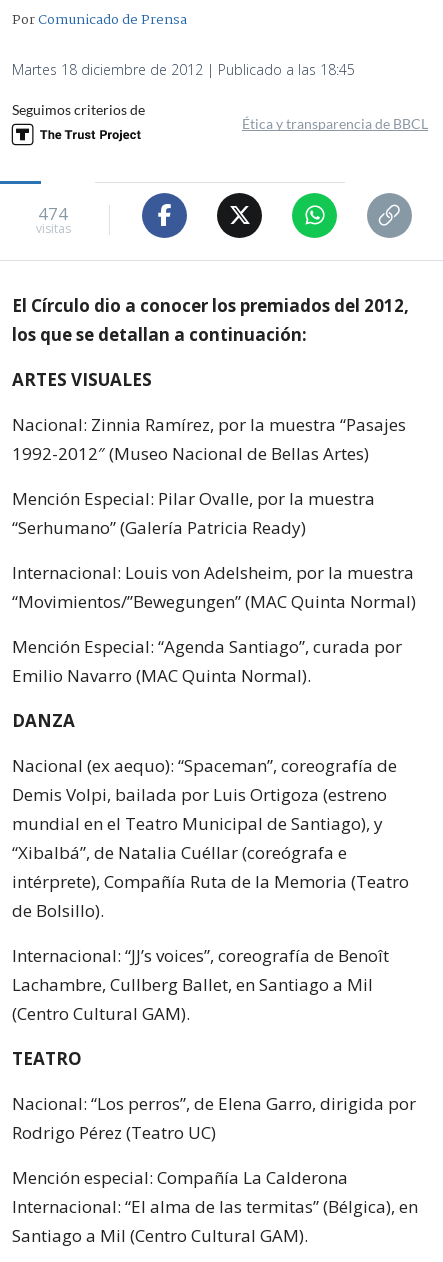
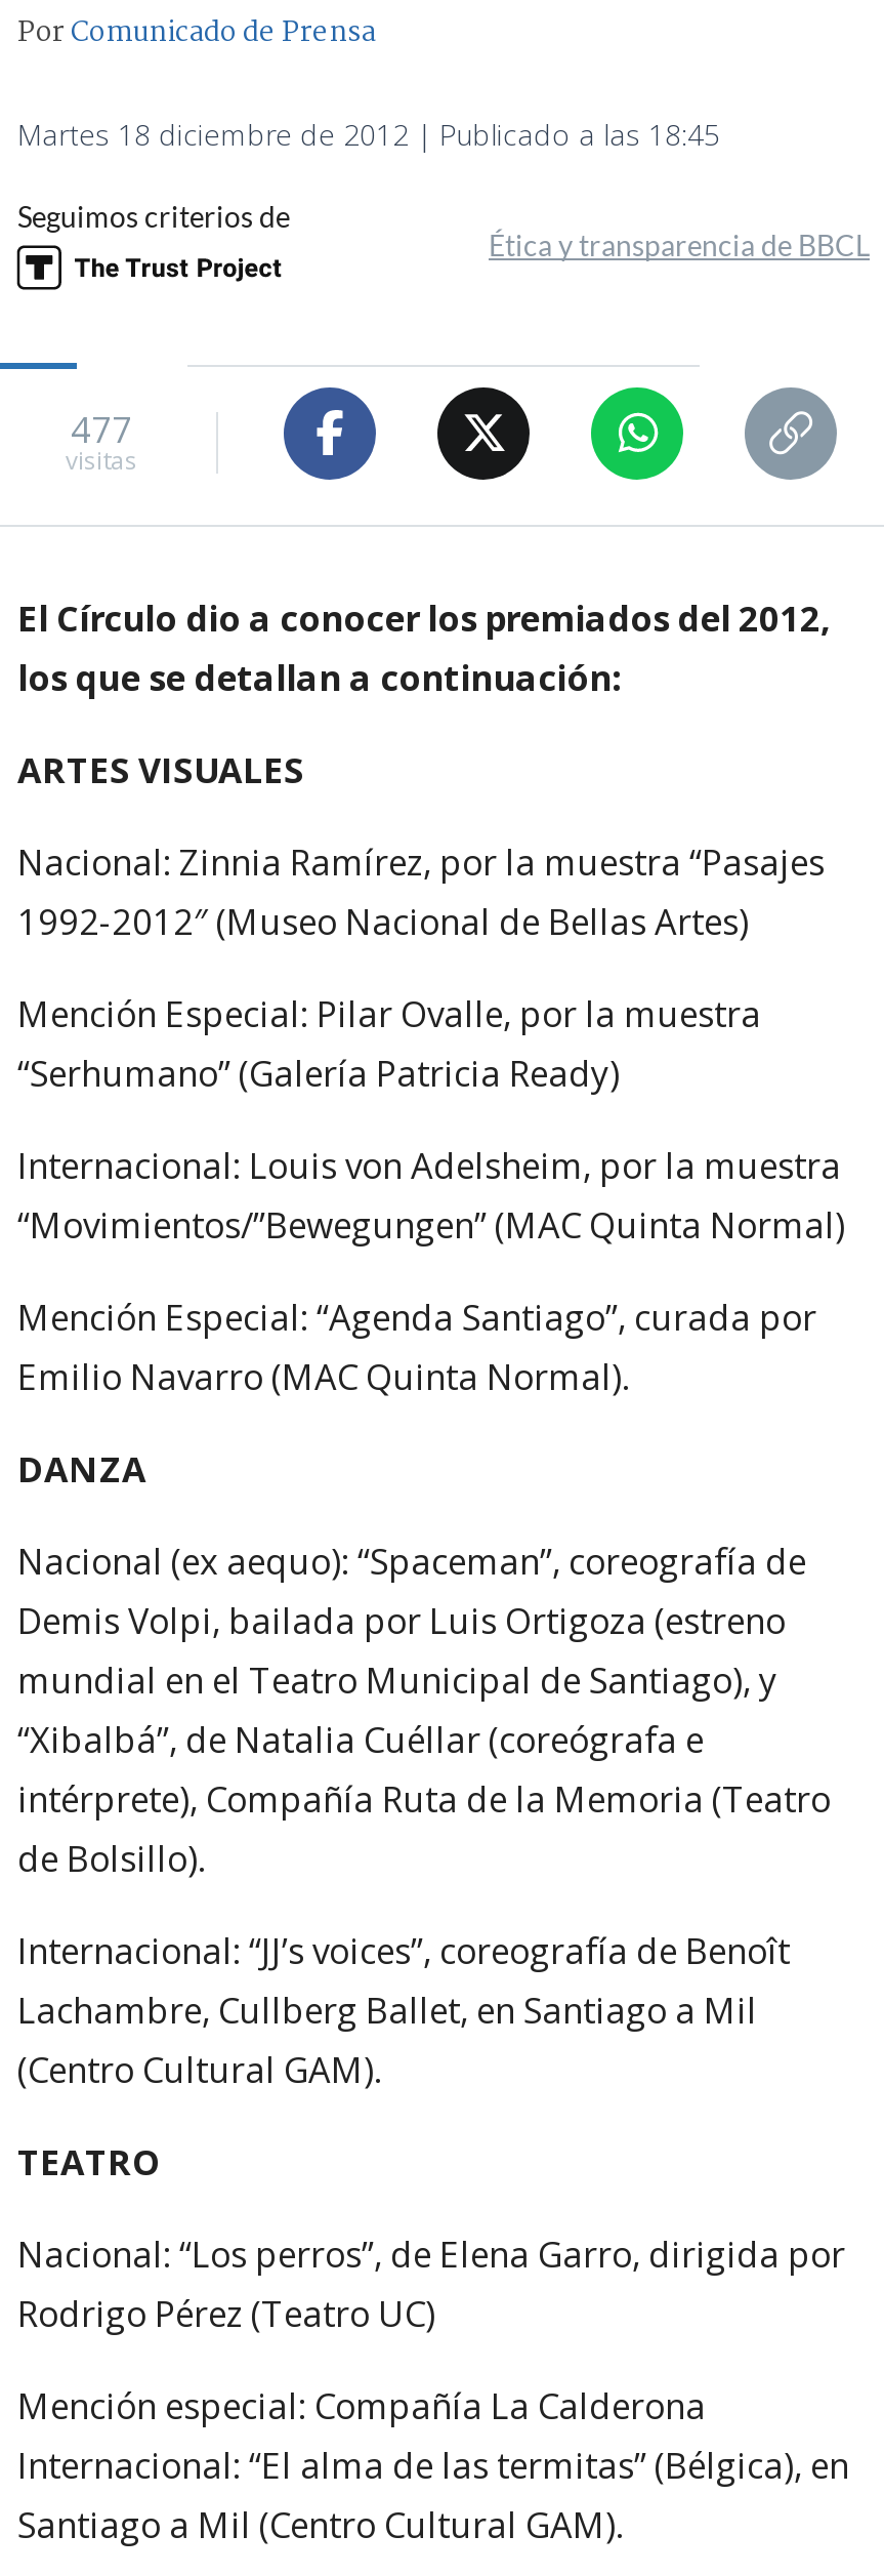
[38,202,68,225] 474 -> [71,407,132,454] 477

